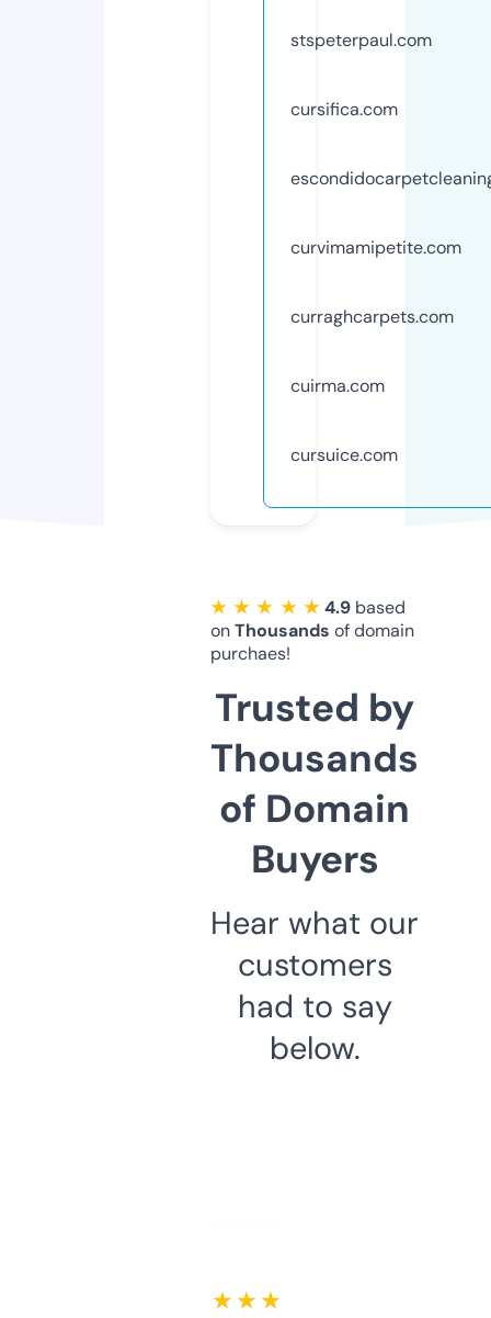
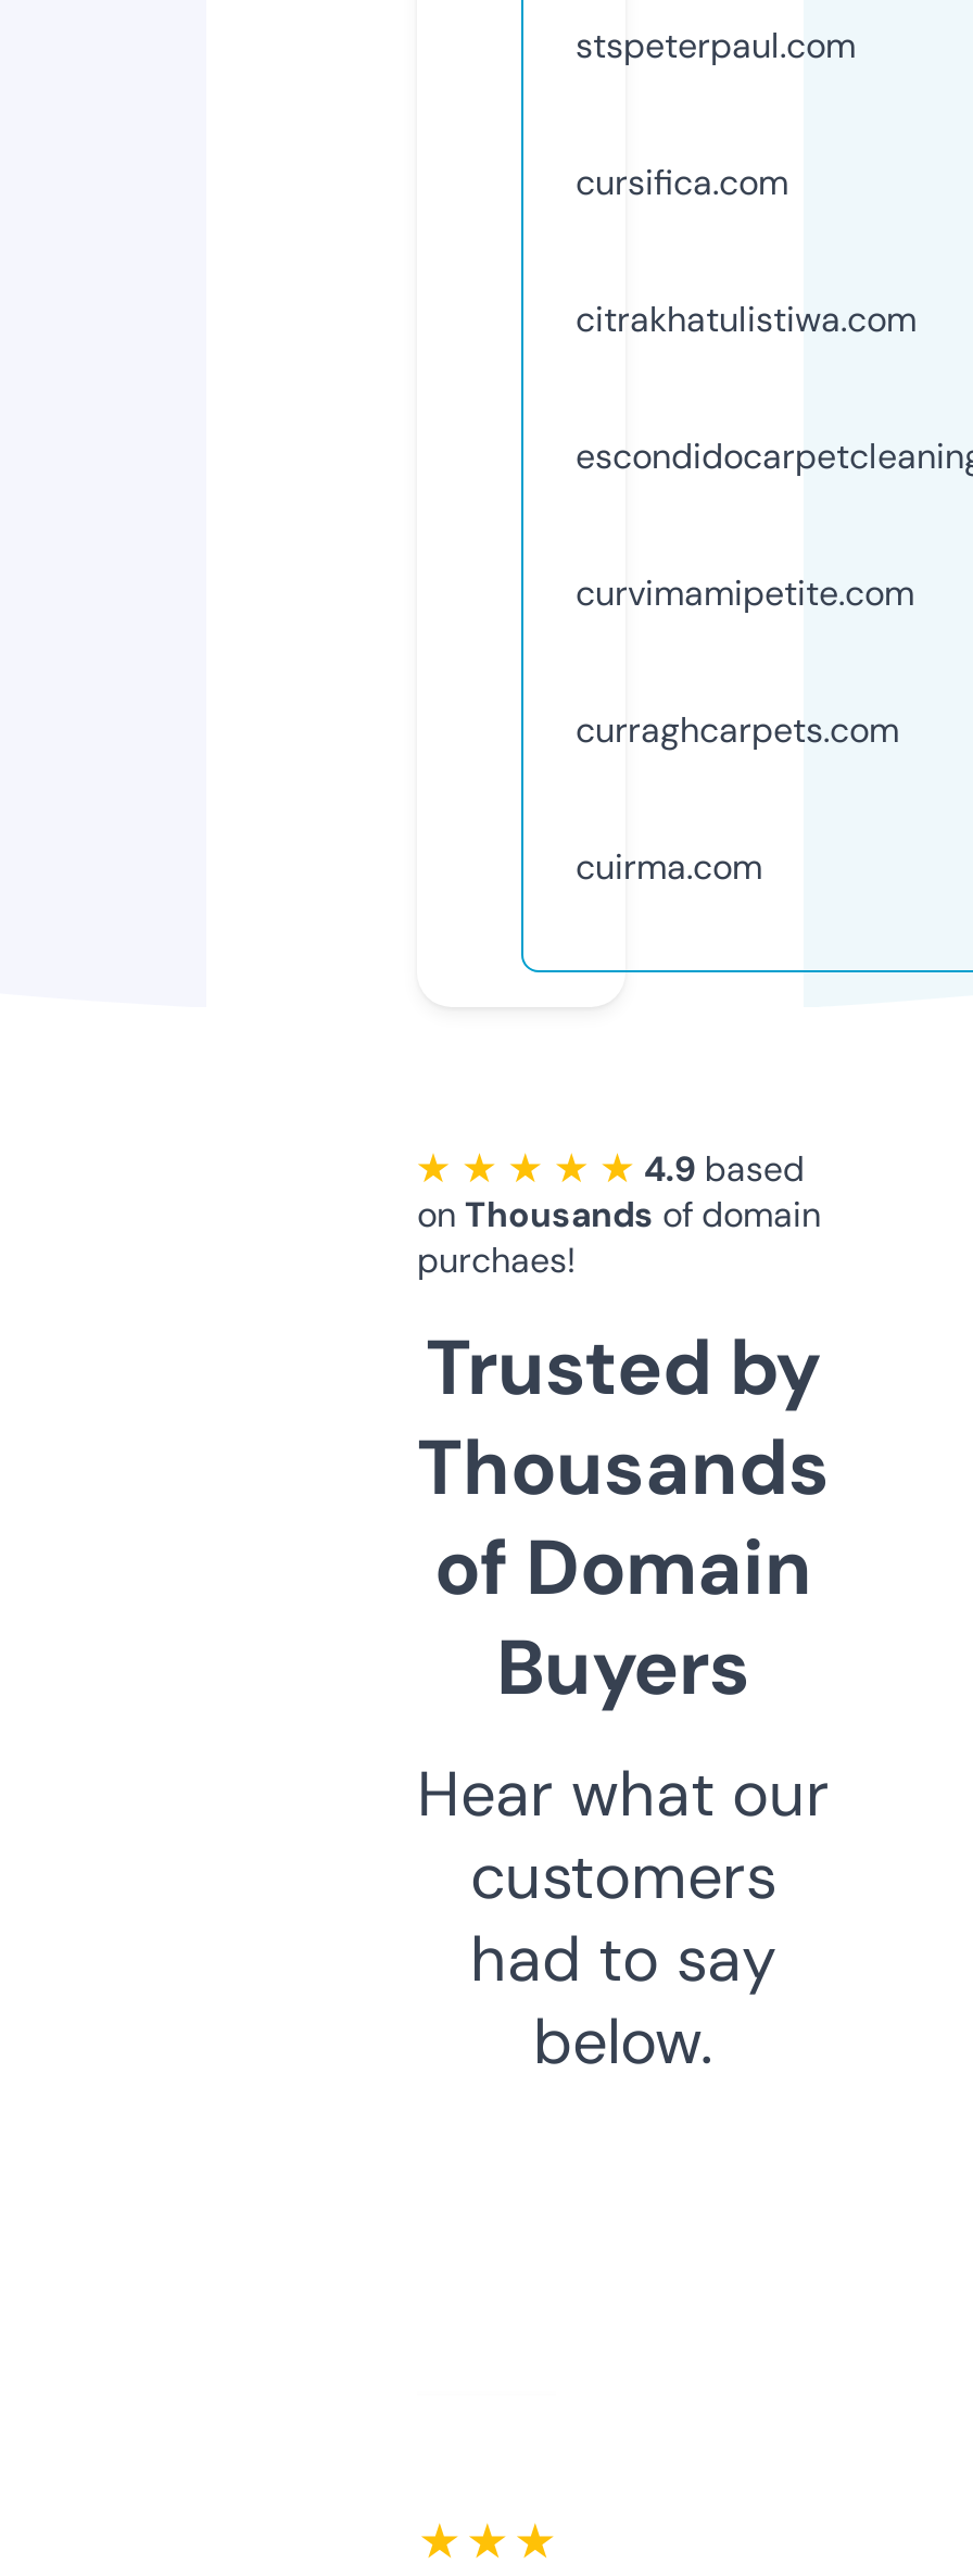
none -> [576,296,917,342] citrakhatulistiwa.com
moved [290,236,461,397] -> [576,570,914,889]: curvimamipetite.com | curraghcarpets.com | cuirma.com
[290,443,398,466] cursuice.com -> none

